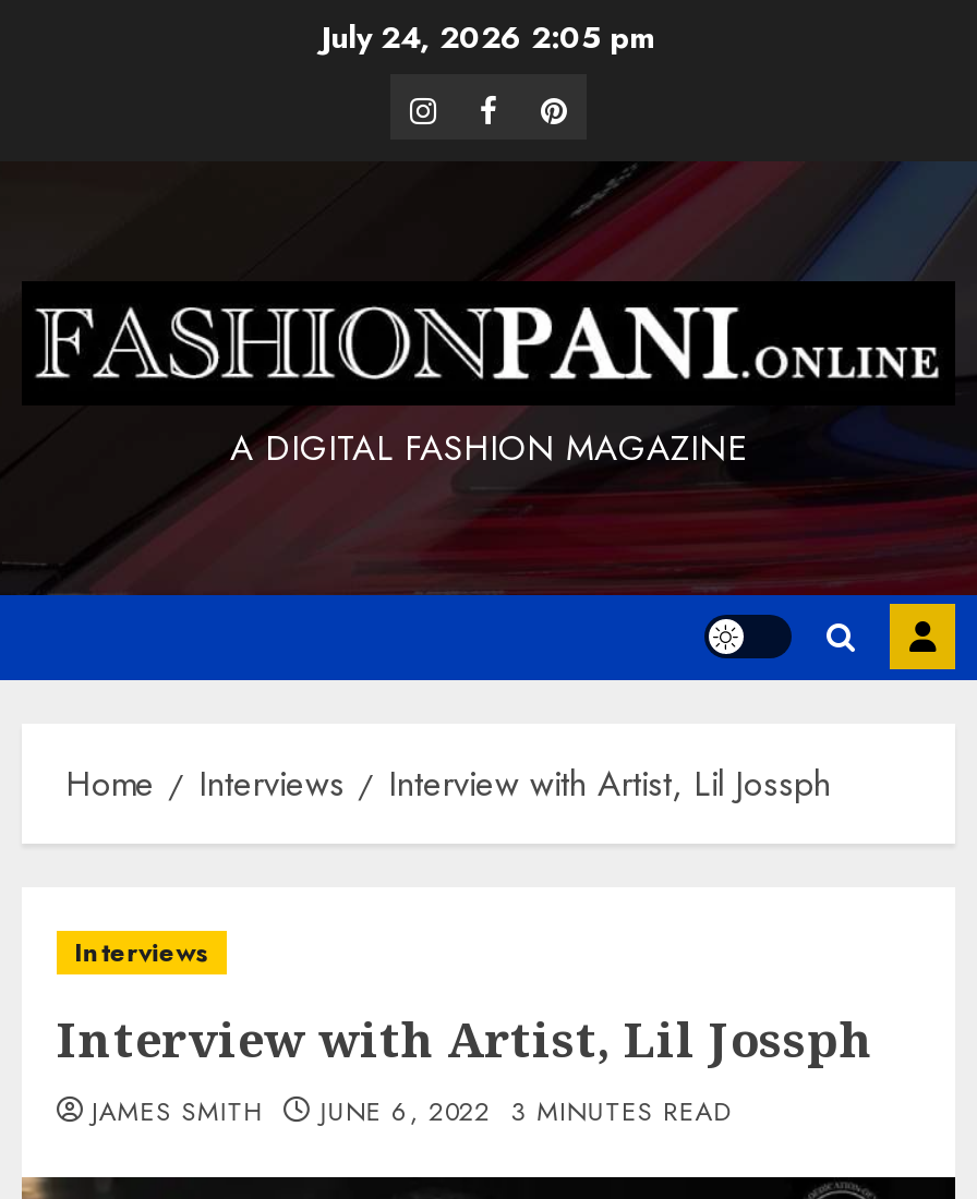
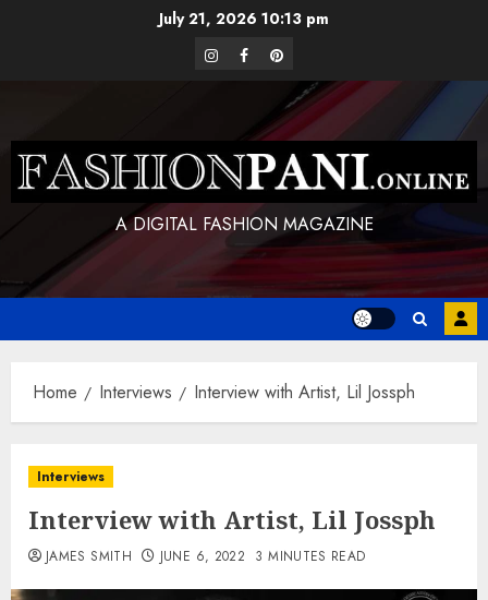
[322,15,655,59] July 24, 2026 2:05 pm -> [159,8,329,29] July 21, 2026 10:13 pm

